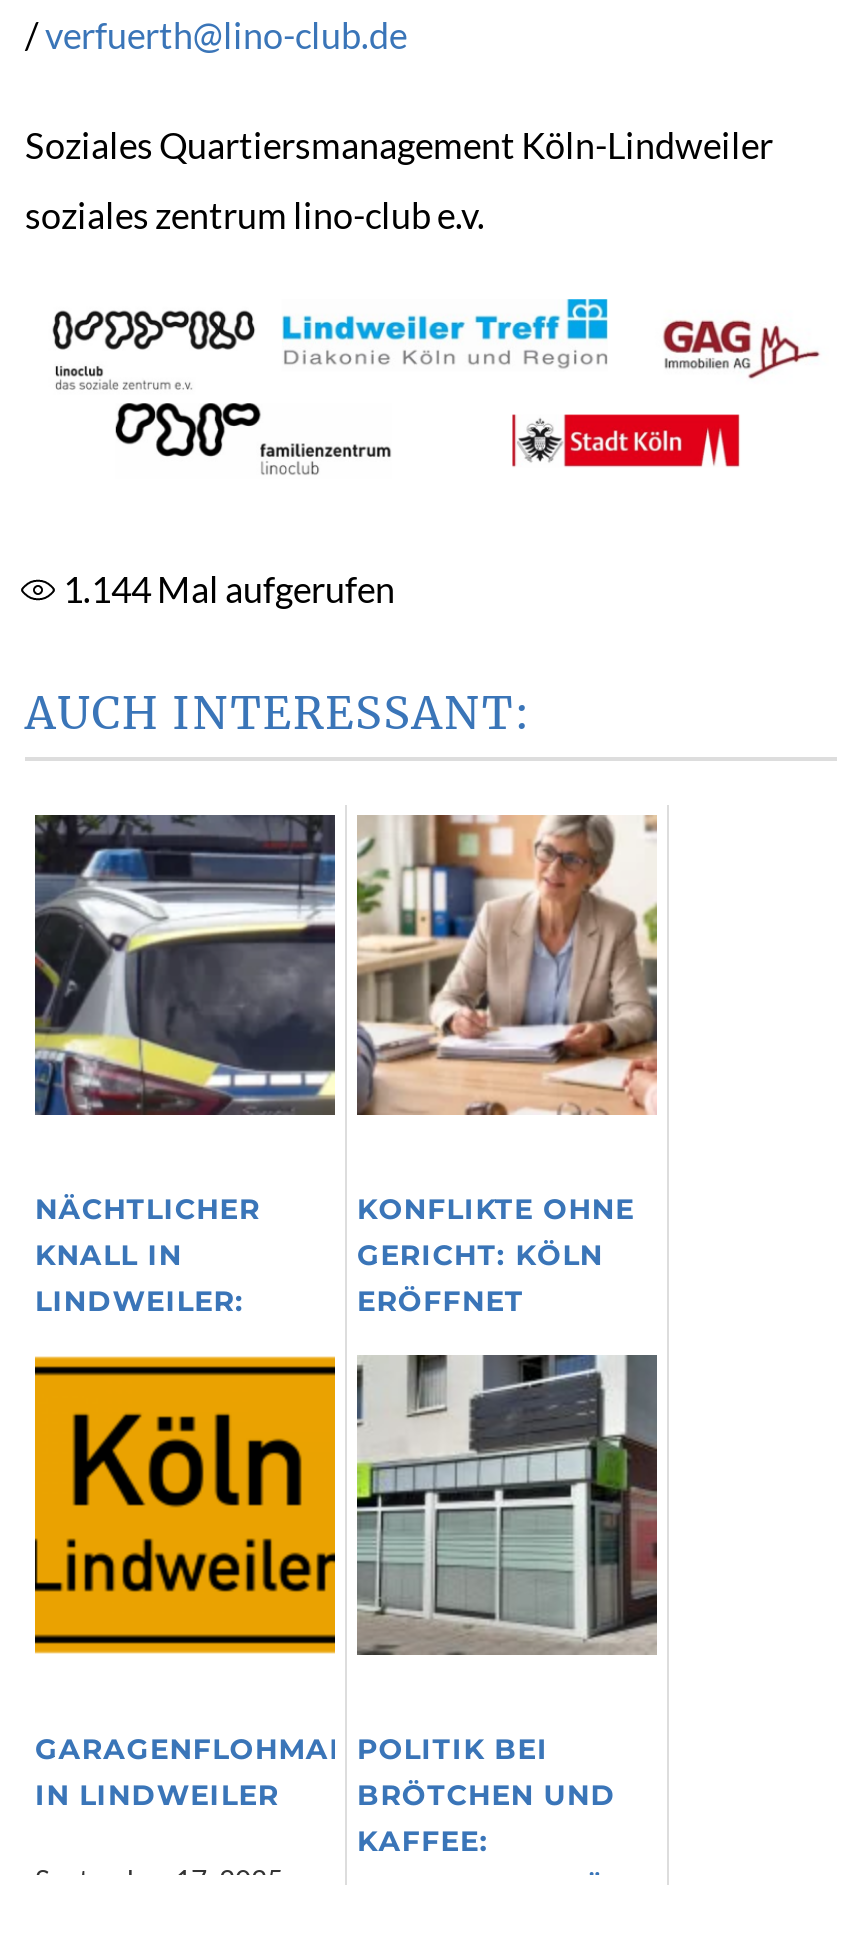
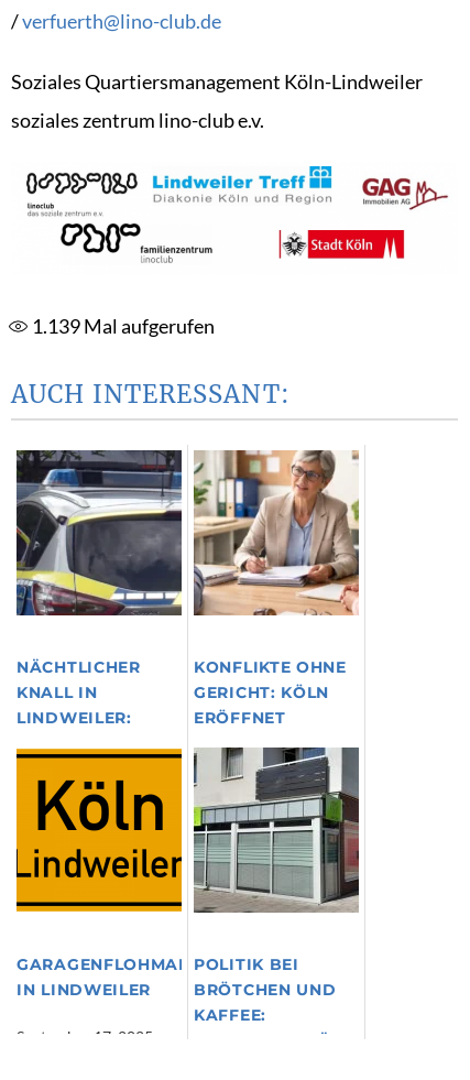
[63,566,395,610] 1.144 Mal aufgerufen -> [32,313,215,337] 1.139 Mal aufgerufen

